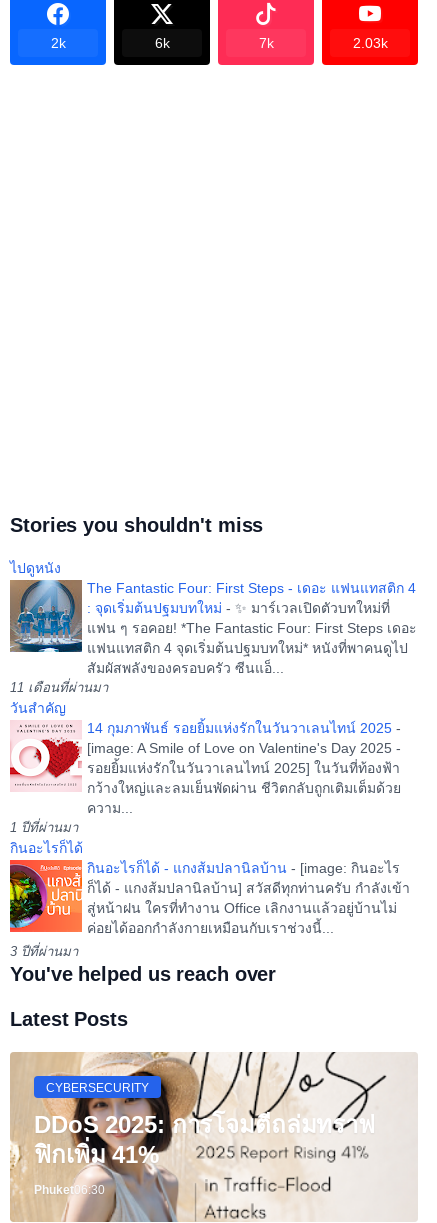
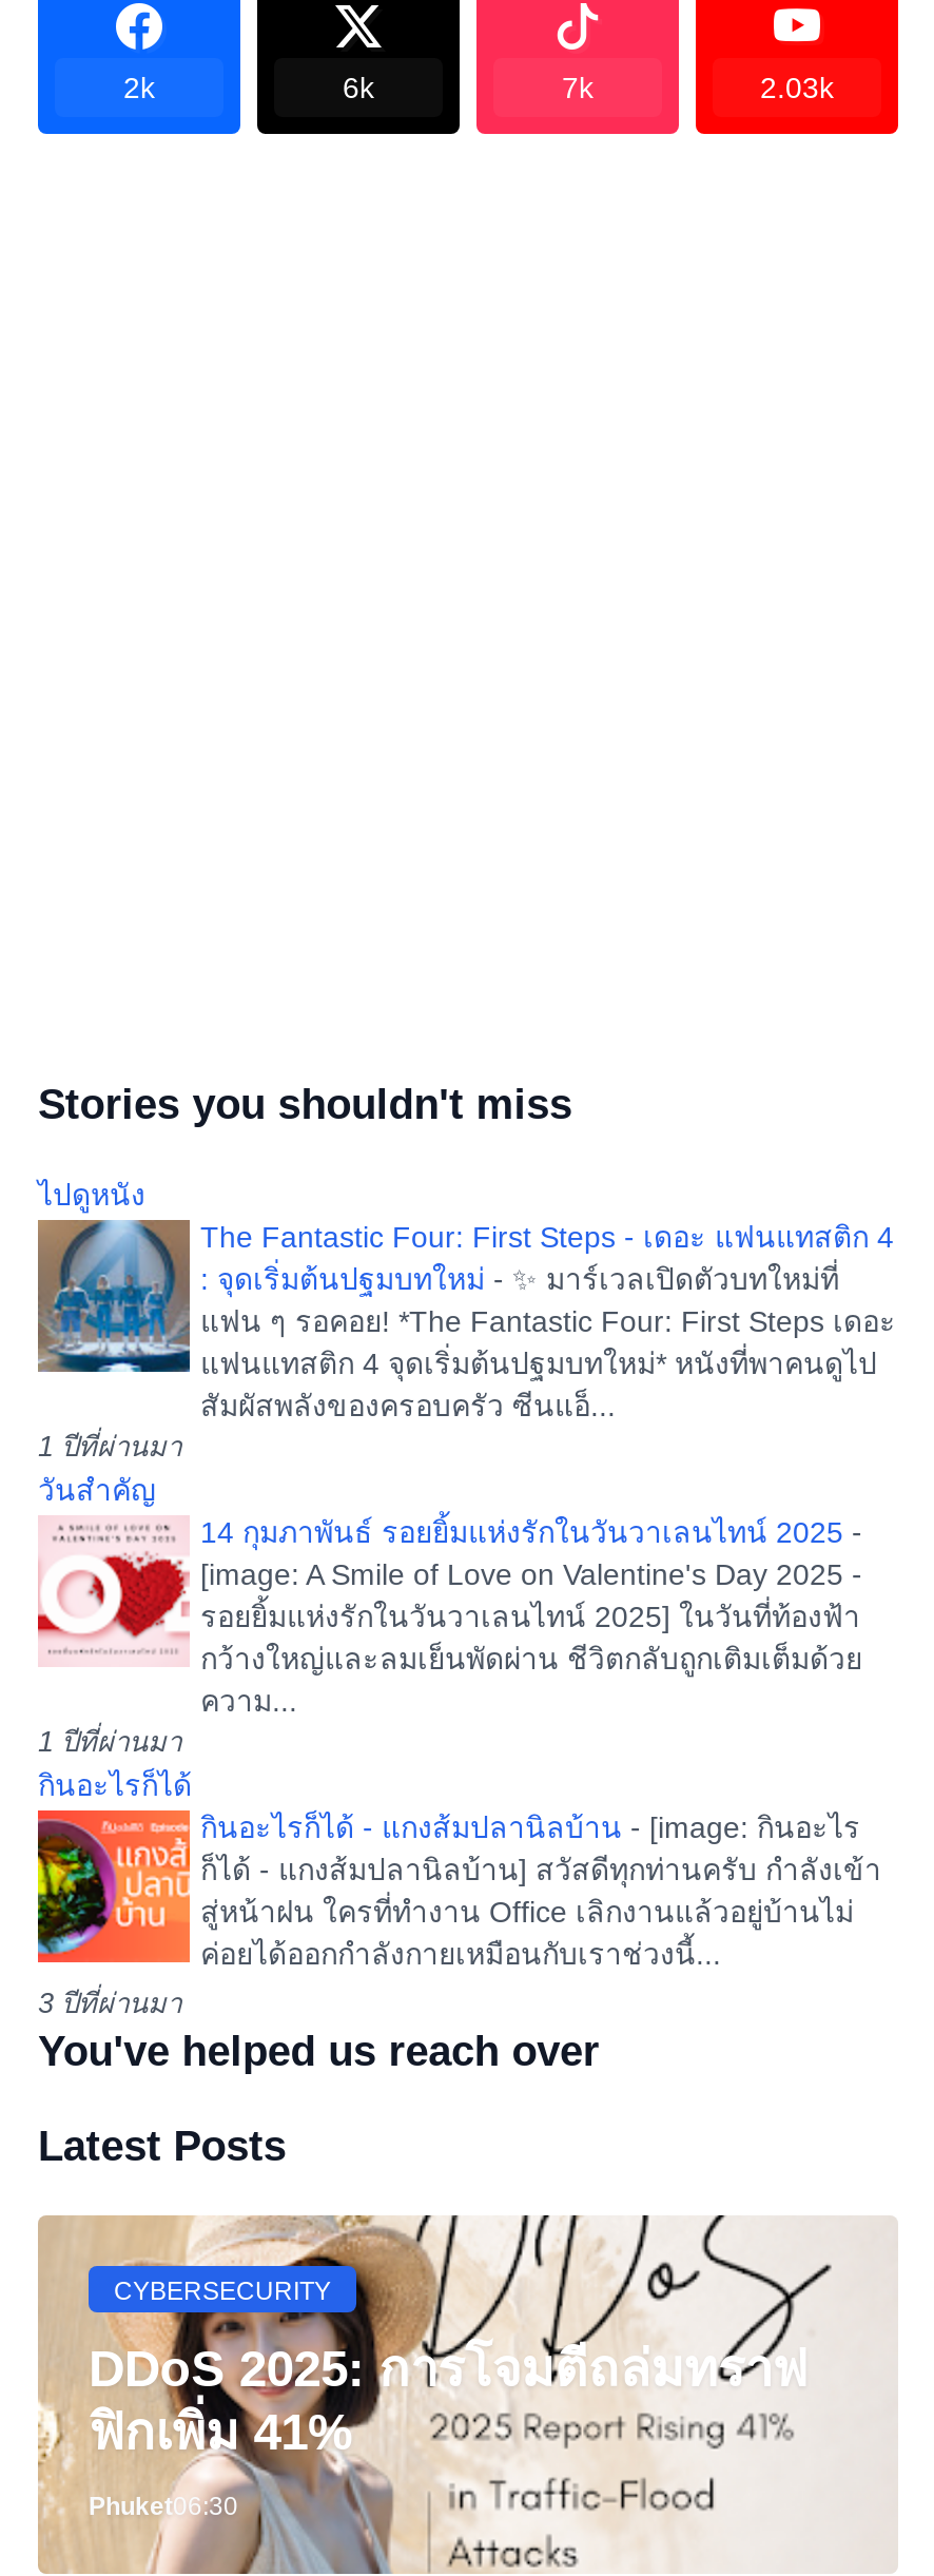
[10,680,108,695] 11 เดือนที่ผ่านมา -> [38,1431,181,1463] 1 ปีที่ผ่านมา

